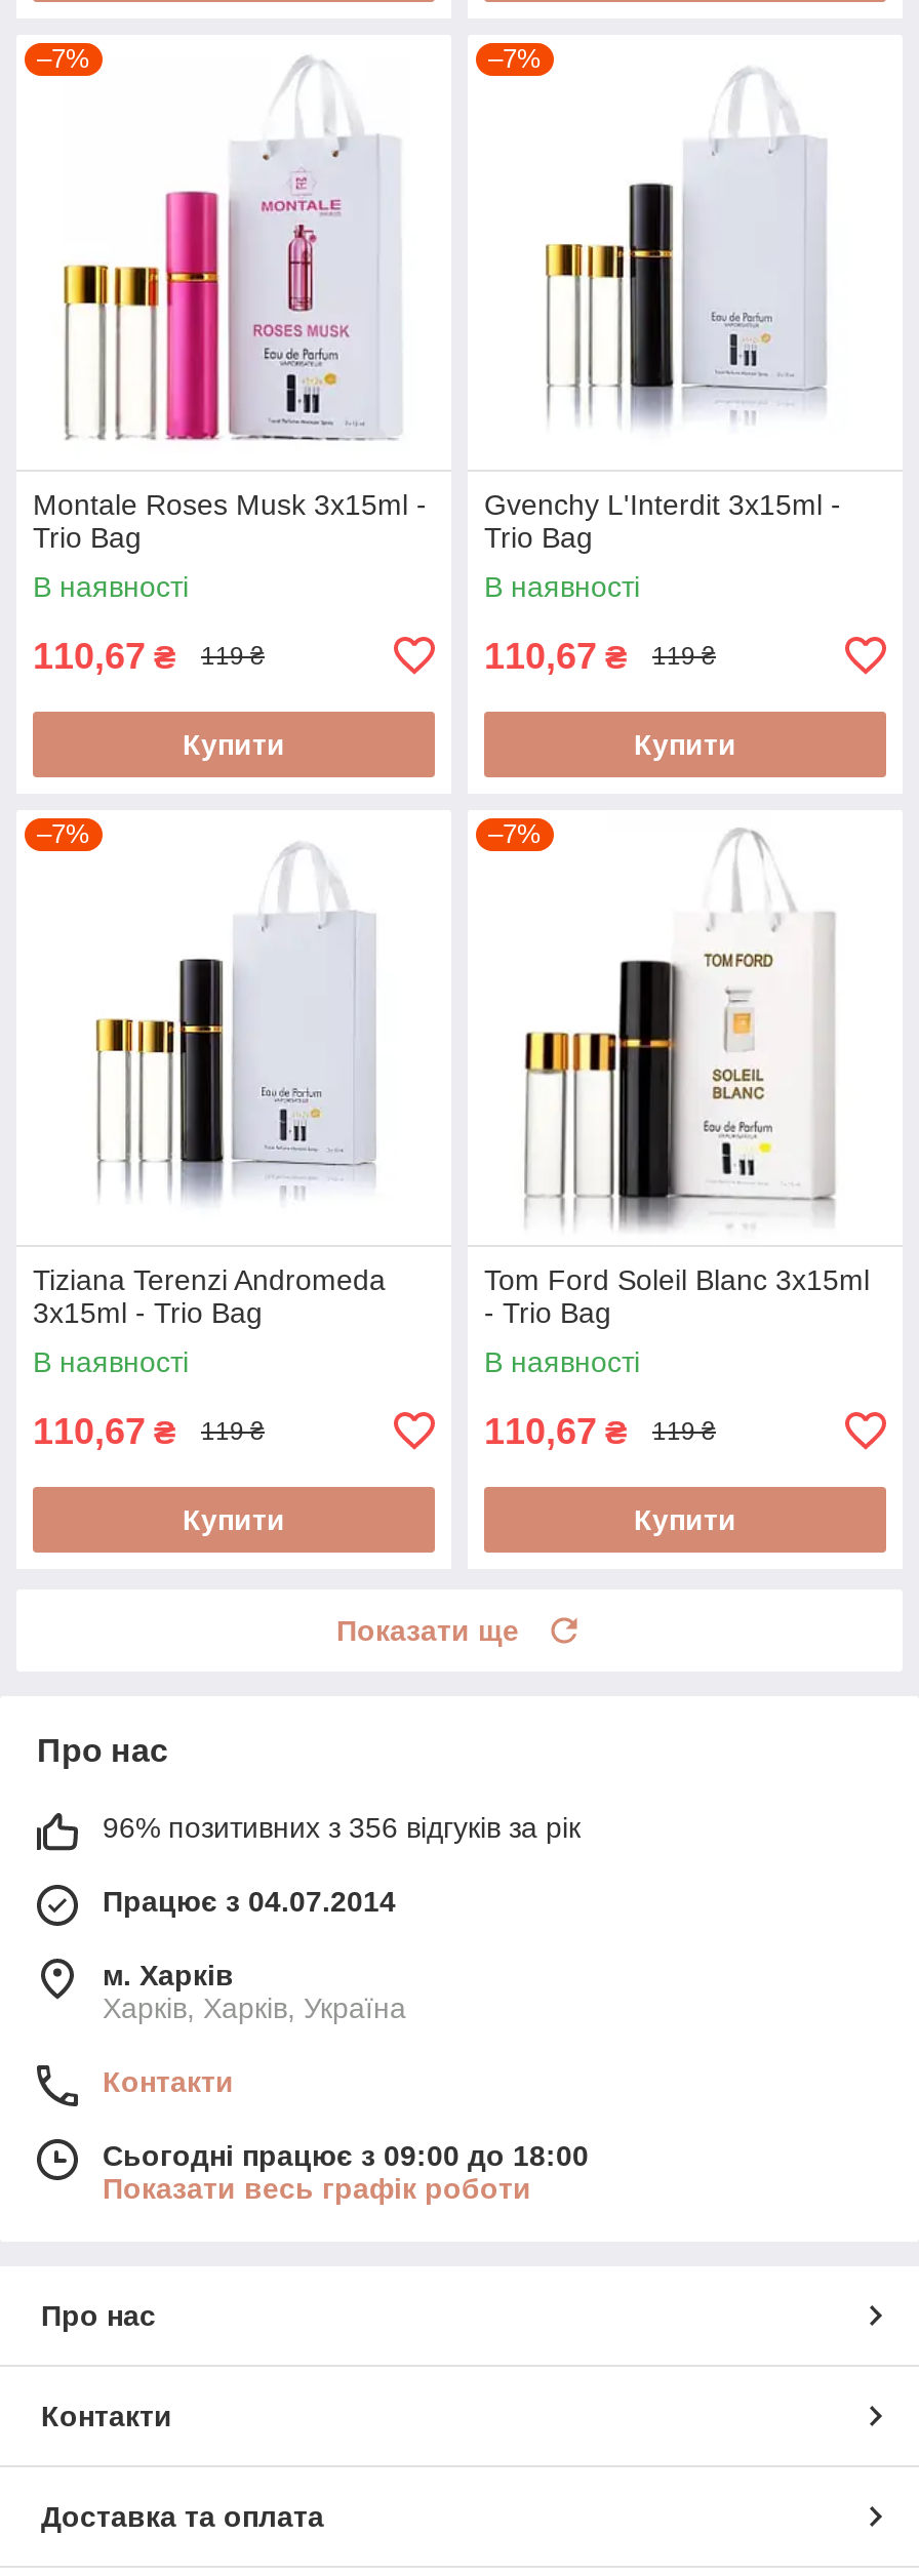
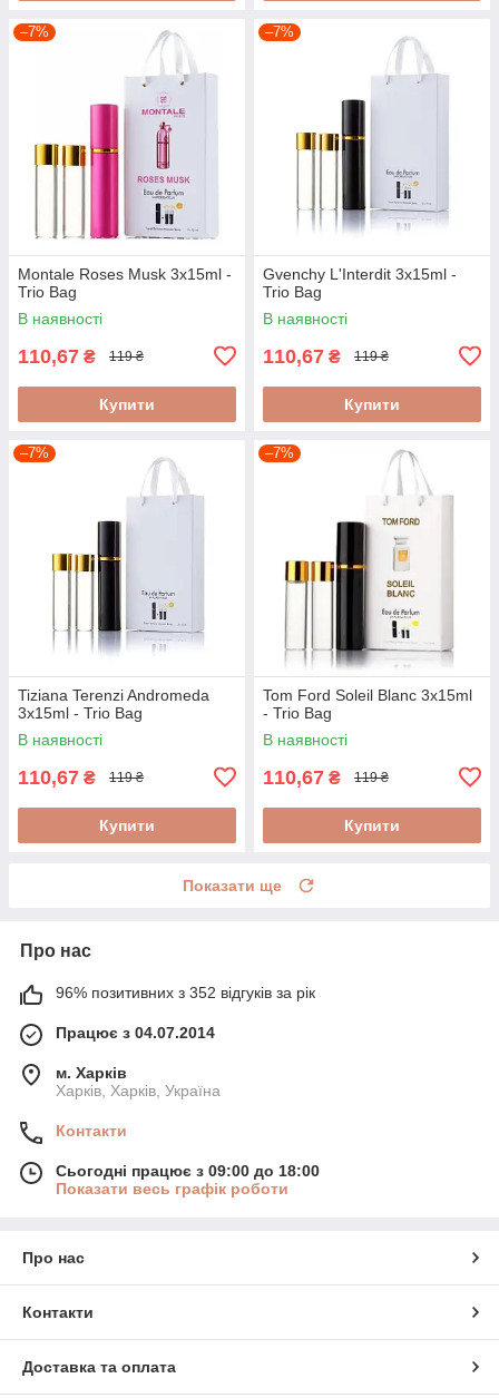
[103,1811,581,1843] 96% позитивних з 356 відгуків за рік -> [56,983,315,1001] 96% позитивних з 352 відгуків за рік

